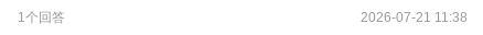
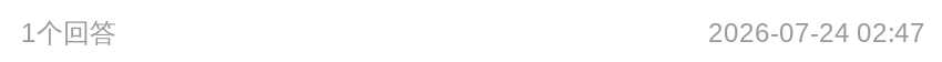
[361,10,468,25] 2026-07-21 11:38 -> [708,18,925,49] 2026-07-24 02:47

